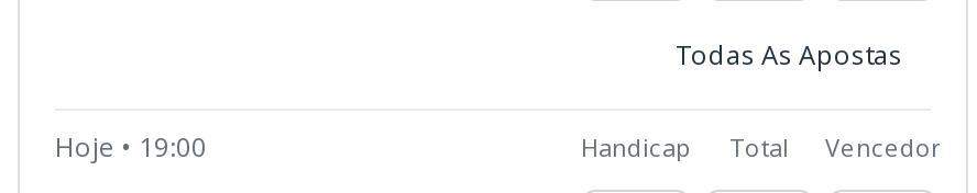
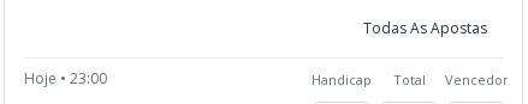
[55,128,207,165] Hoje • 19:00 -> [24,68,107,89] Hoje • 23:00

